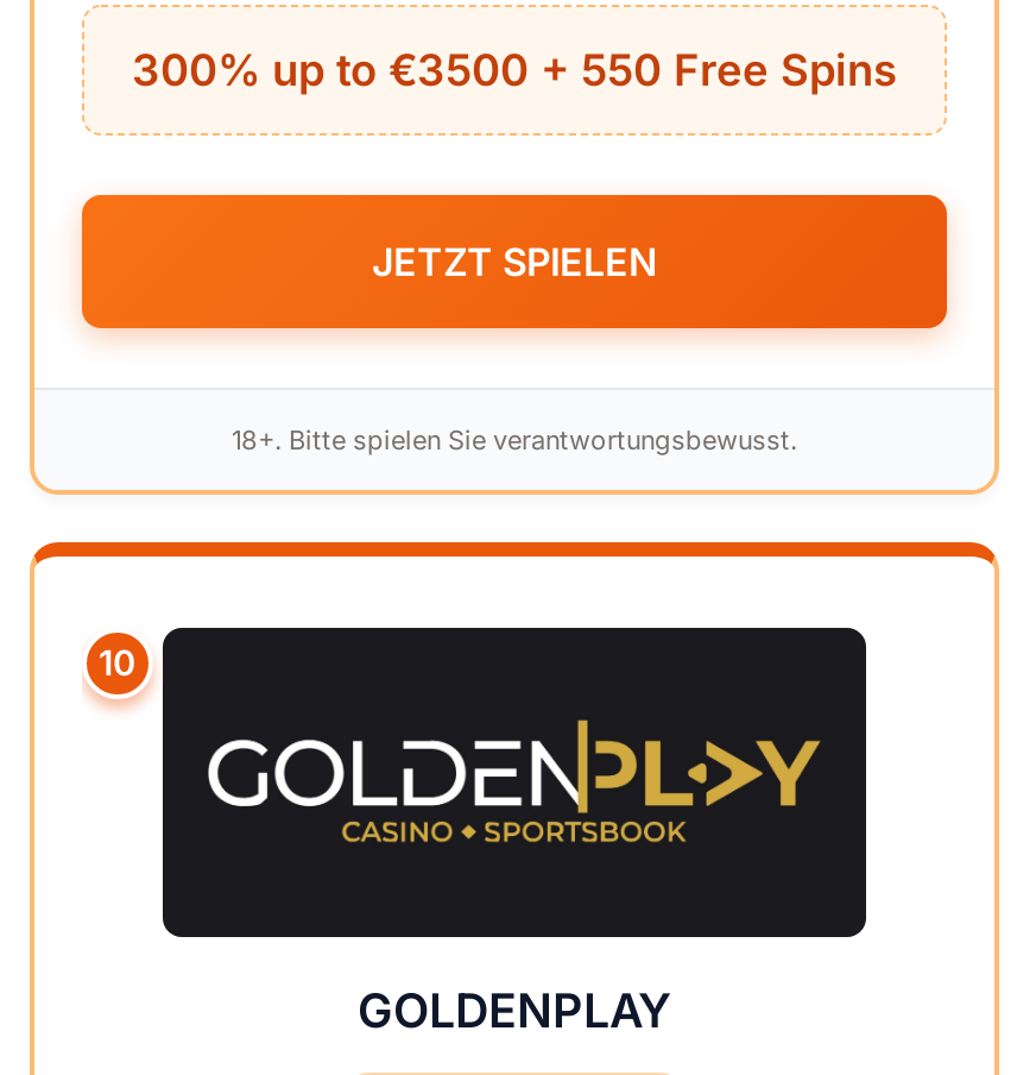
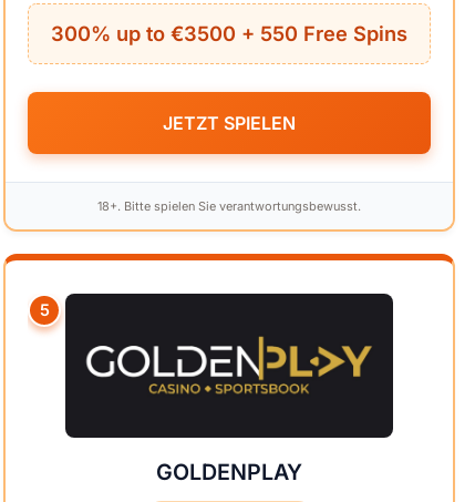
[99,642,137,685] 10 -> [39,300,49,320] 5

